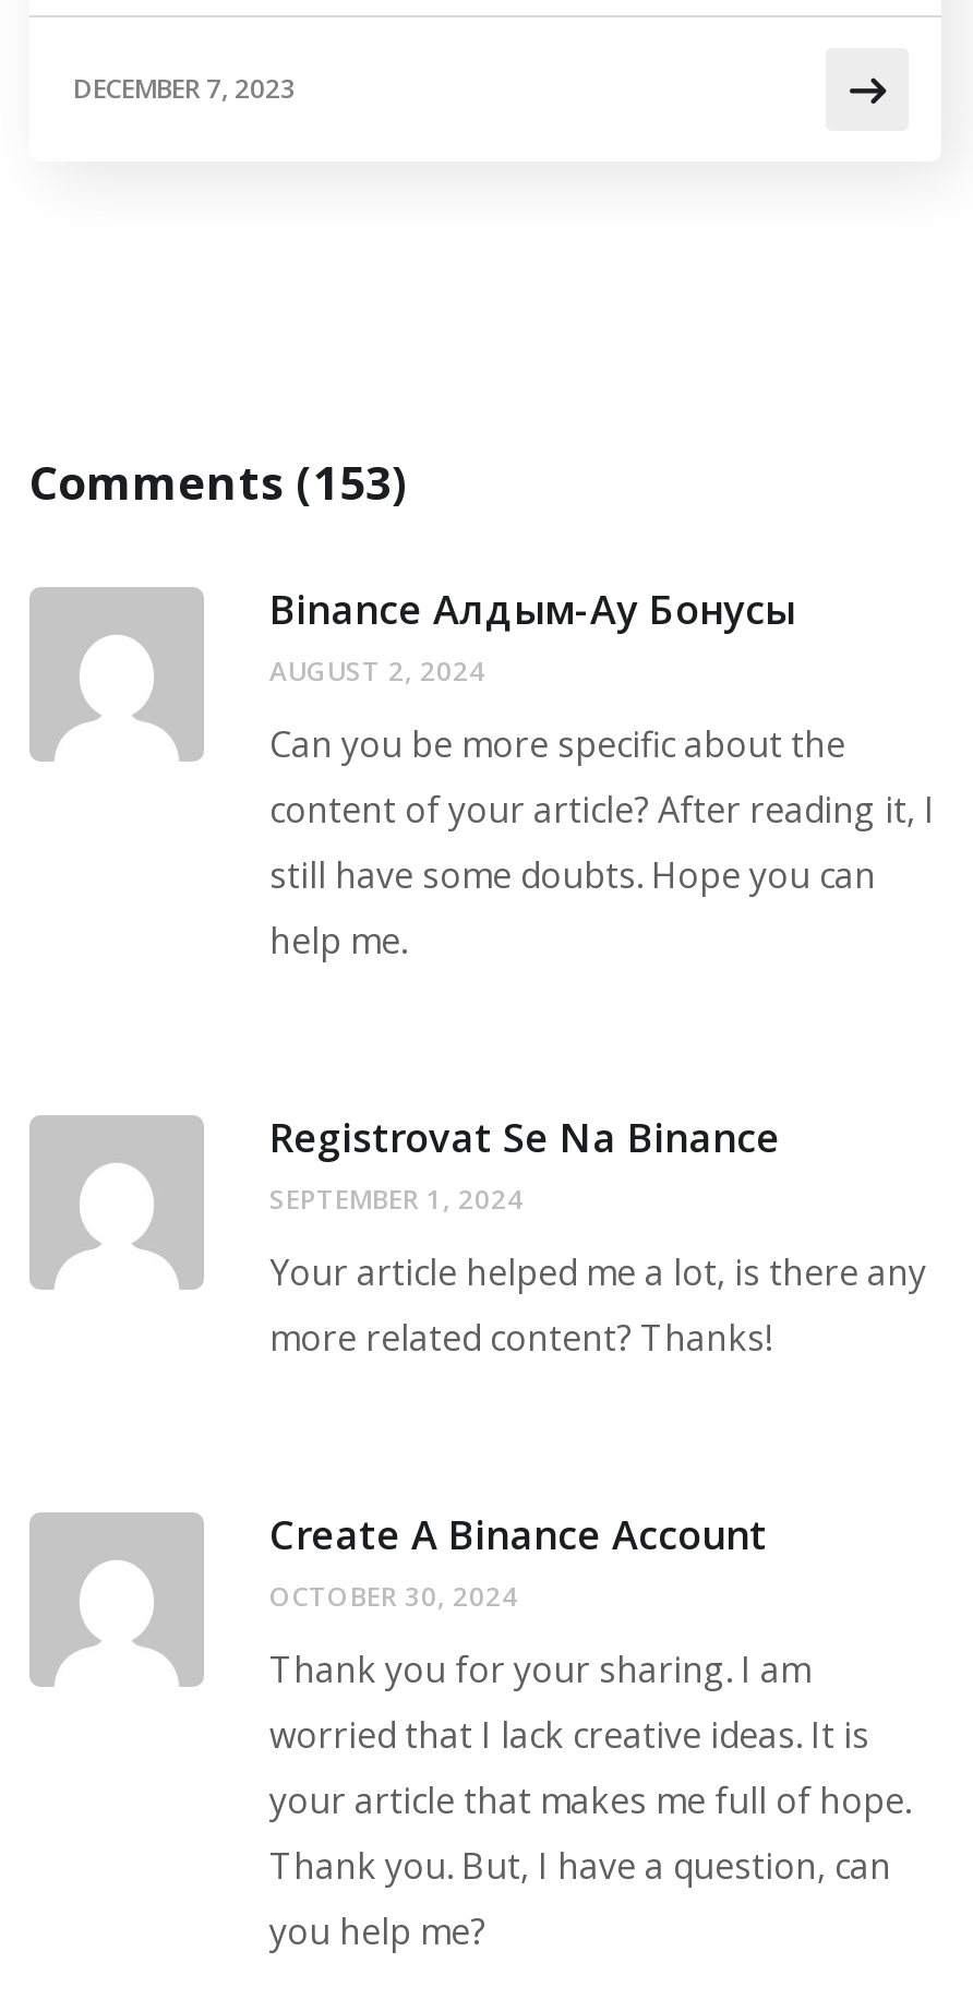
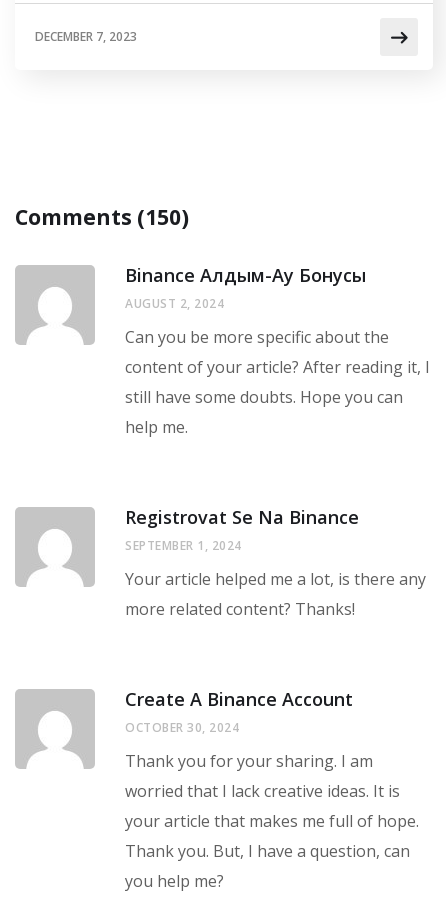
[29,452,409,513] Comments (153) -> [15,203,189,231] Comments (150)

